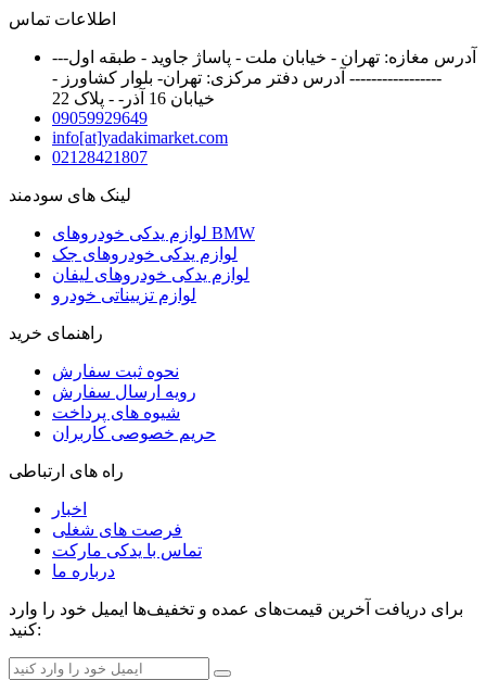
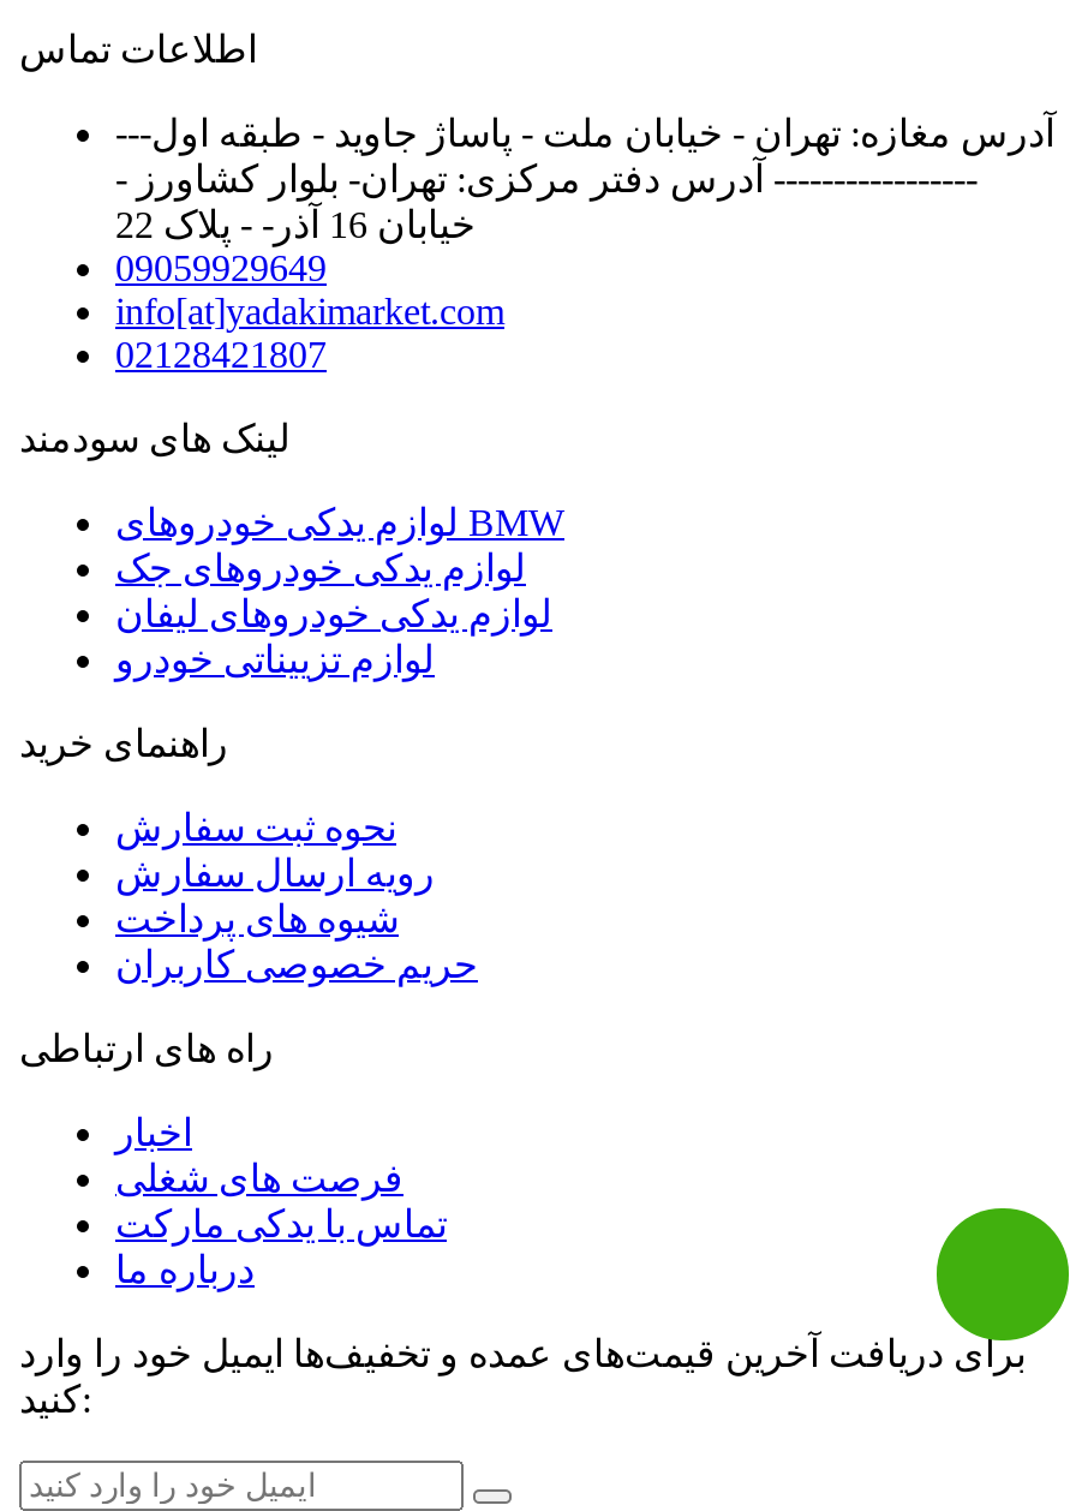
none -> [934,1206,1069,1336] [image]

